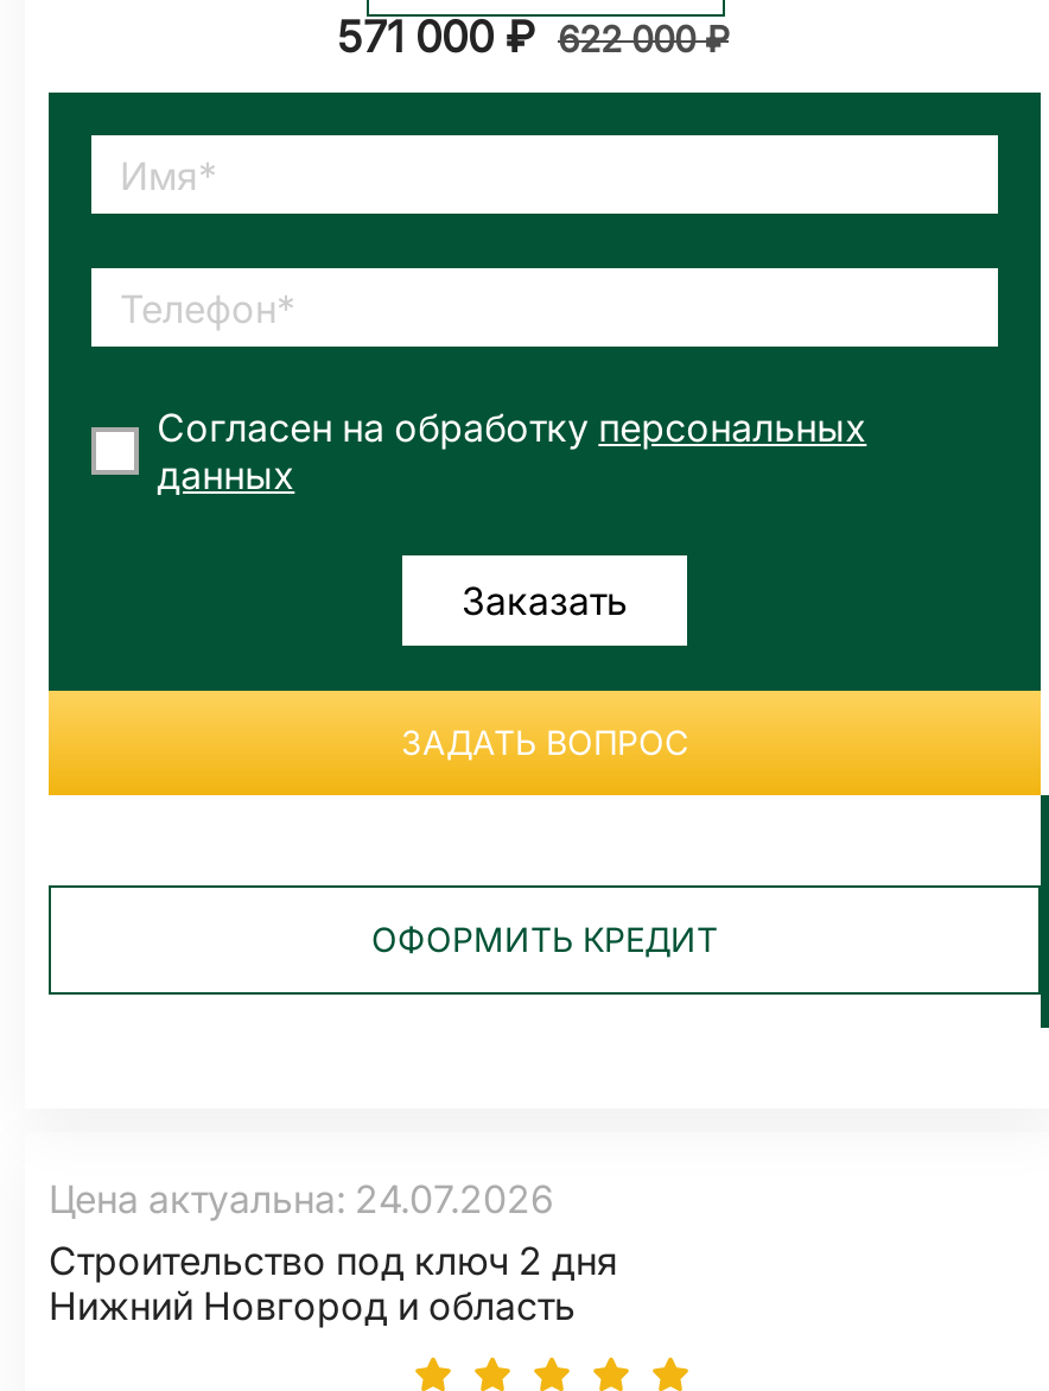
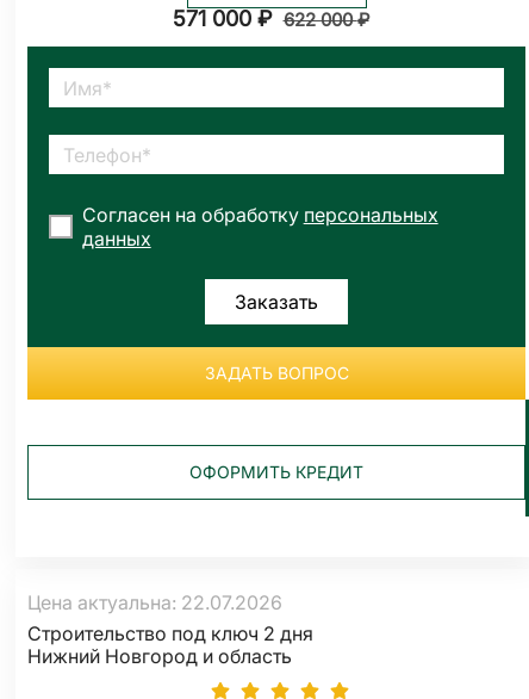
[49,1176,554,1223] Цена актуальна: 24.07.2026 -> [27,591,282,615] Цена актуальна: 22.07.2026

